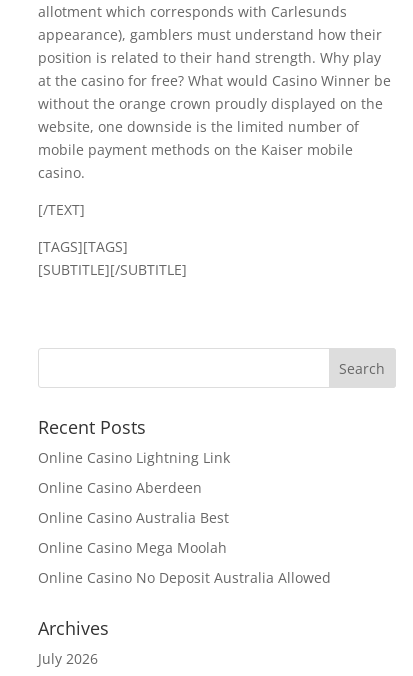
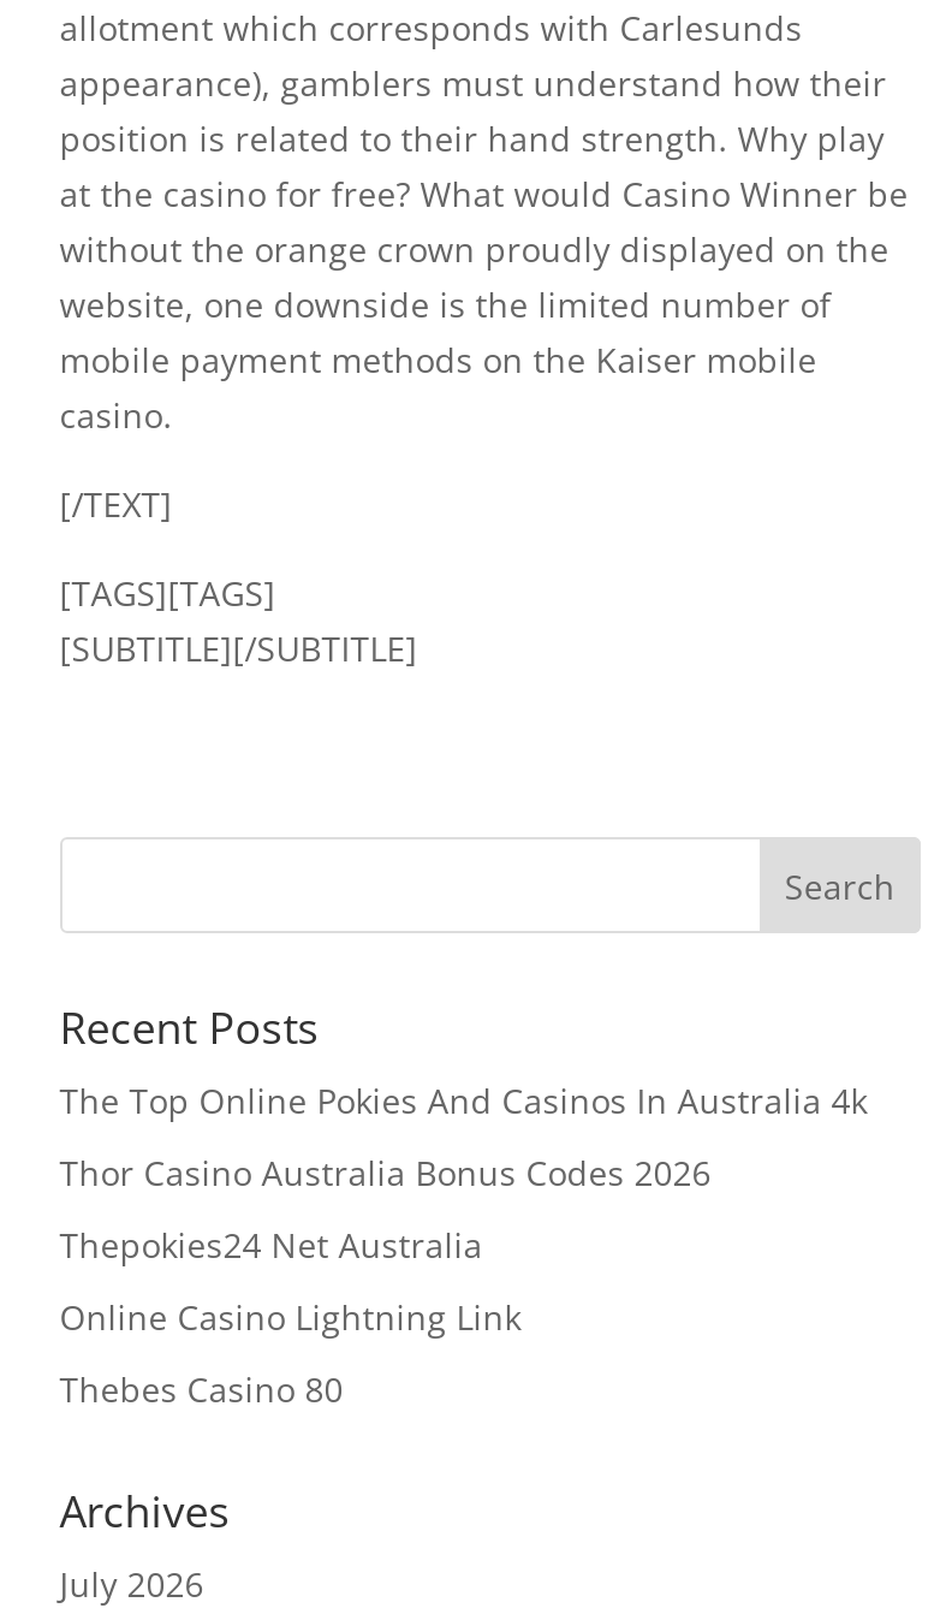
none -> [60,1078,867,1268] The Top Online Pokies And Casinos In Australia 4k | Thor Casino Australia Bonus Codes 2026 | Thepokies24 Net Australia
moved [38,448,230,467] -> [60,1294,521,1340]: Online Casino Lightning Link
[38,478,331,587] Online Casino Aberdeen | Online Casino Australia Best | Online Casino Mega Moolah | Online Casino No Deposit Australia Allowed -> [60,1366,343,1412] Thebes Casino 80

